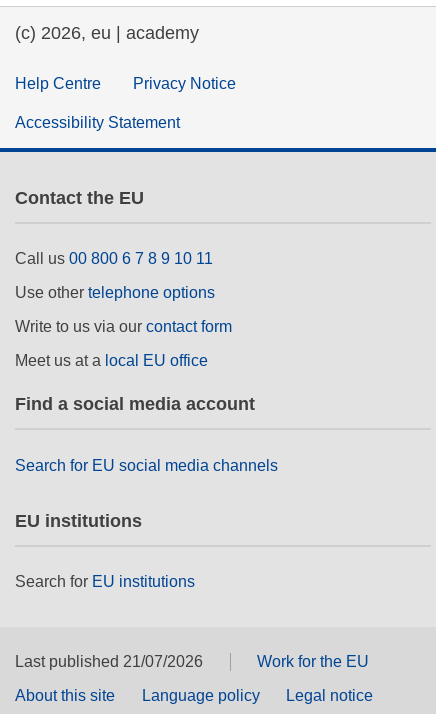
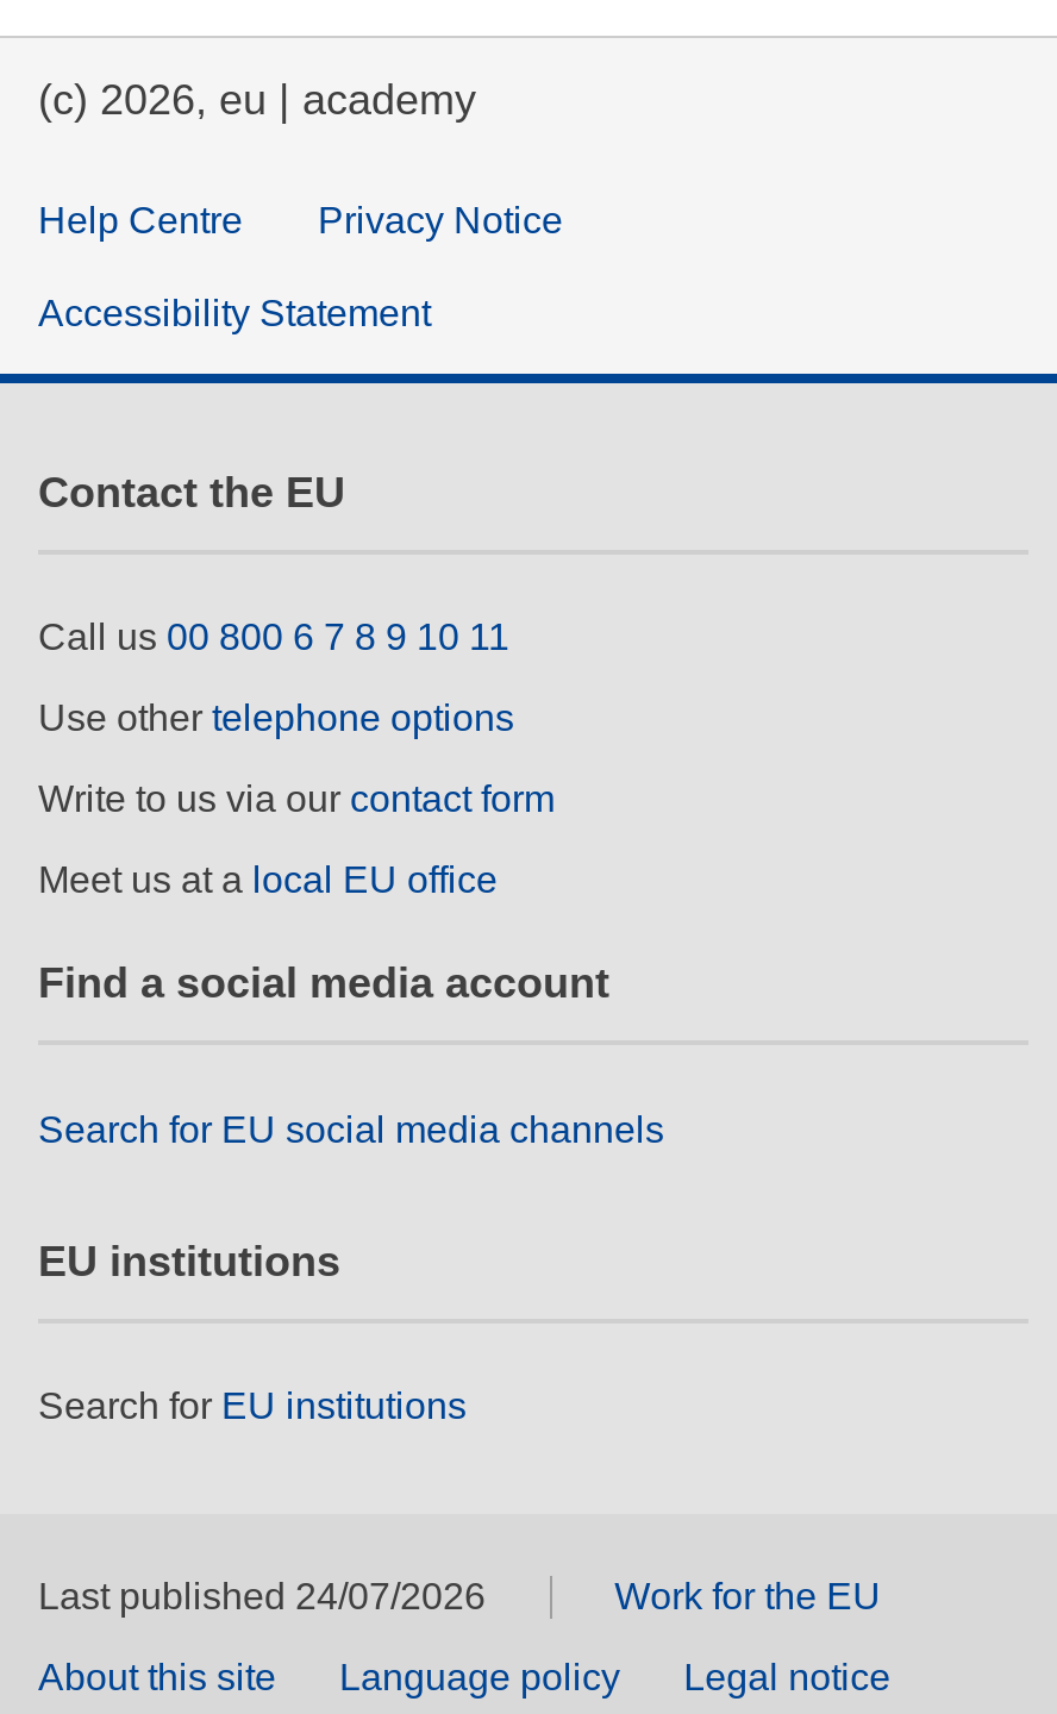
[15,653,203,670] Last published 21/07/2026 -> [38,1577,486,1618] Last published 24/07/2026

